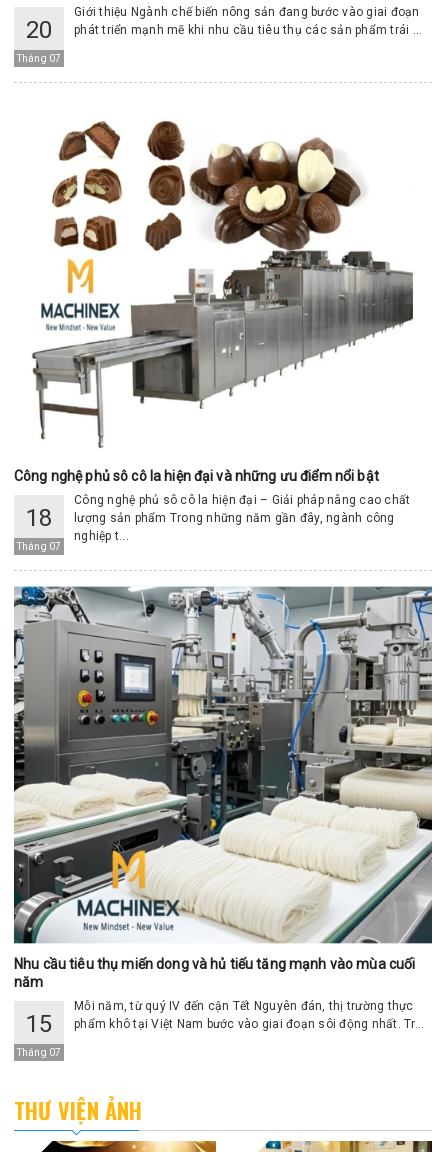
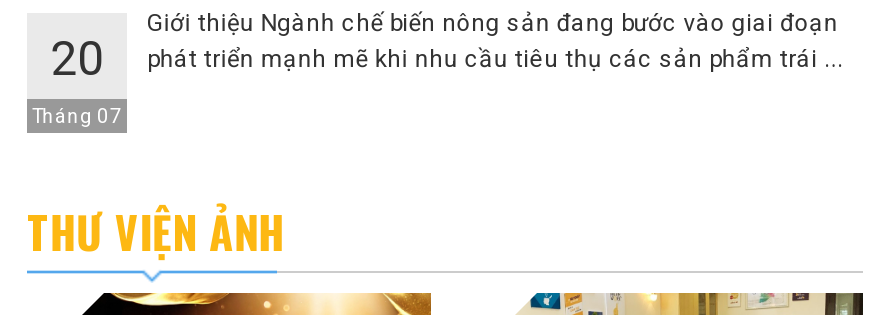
[14,120,414,552] [image] | Công nghệ phủ sô cô la hiện đại và những ưu điểm nổi bật | 18 | Tháng 07 -> none
[74,493,410,543] Công nghệ phủ sô cô la hiện đại – Giải pháp nâng cao chất | lượng sản phẩm Trong những năm gần đây, ngành công | nghiệp t... -> none
[13,585,433,1058] [image] | Nhu cầu tiêu thụ miến dong và hủ tiếu tăng mạnh vào mùa cuối | năm | 15 | Tháng 07 -> none
[74,999,424,1031] Mỗi năm, từ quý IV đến cận Tết Nguyên đán, thị trường thực | phẩm khô tại Việt Nam bước vào giai đoạn sôi động nhất. Tr... -> none

